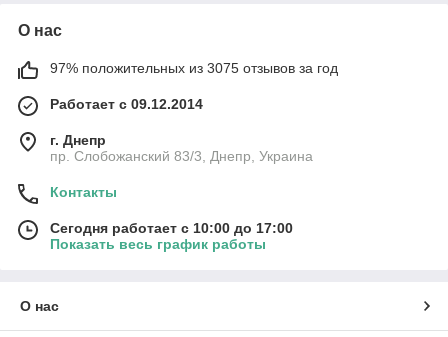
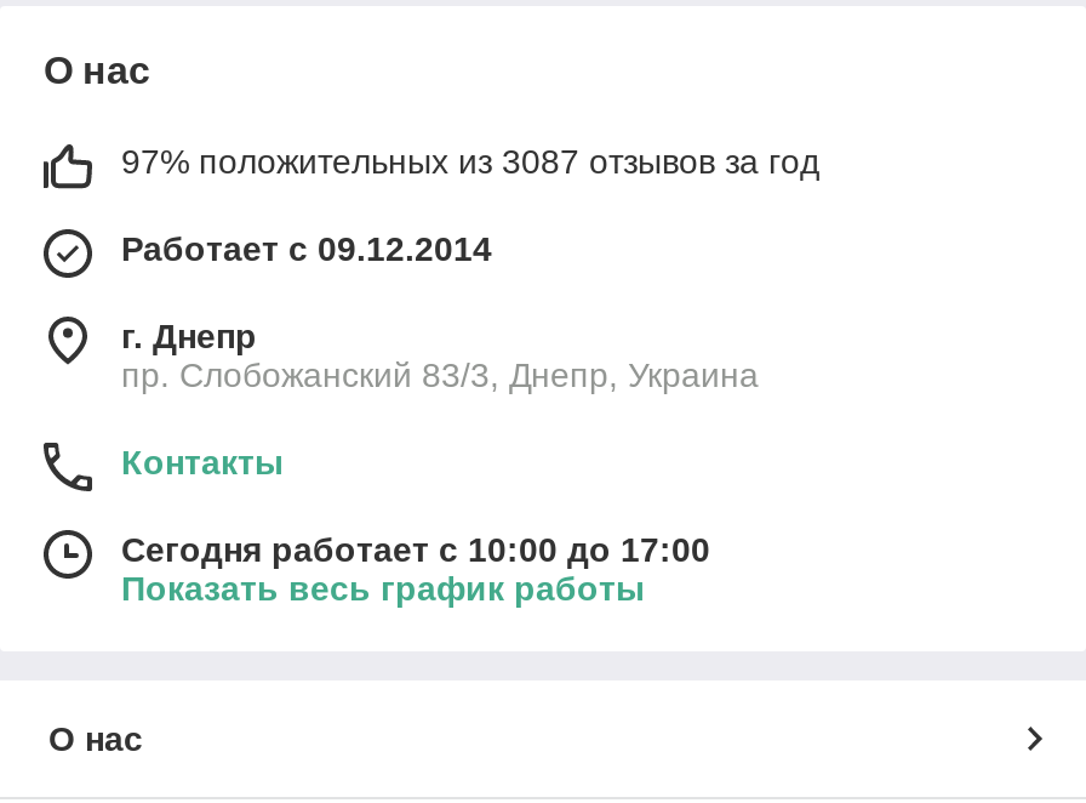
[50,60,338,76] 97% положительных из 3075 отзывов за год -> [121,141,819,180] 97% положительных из 3087 отзывов за год

